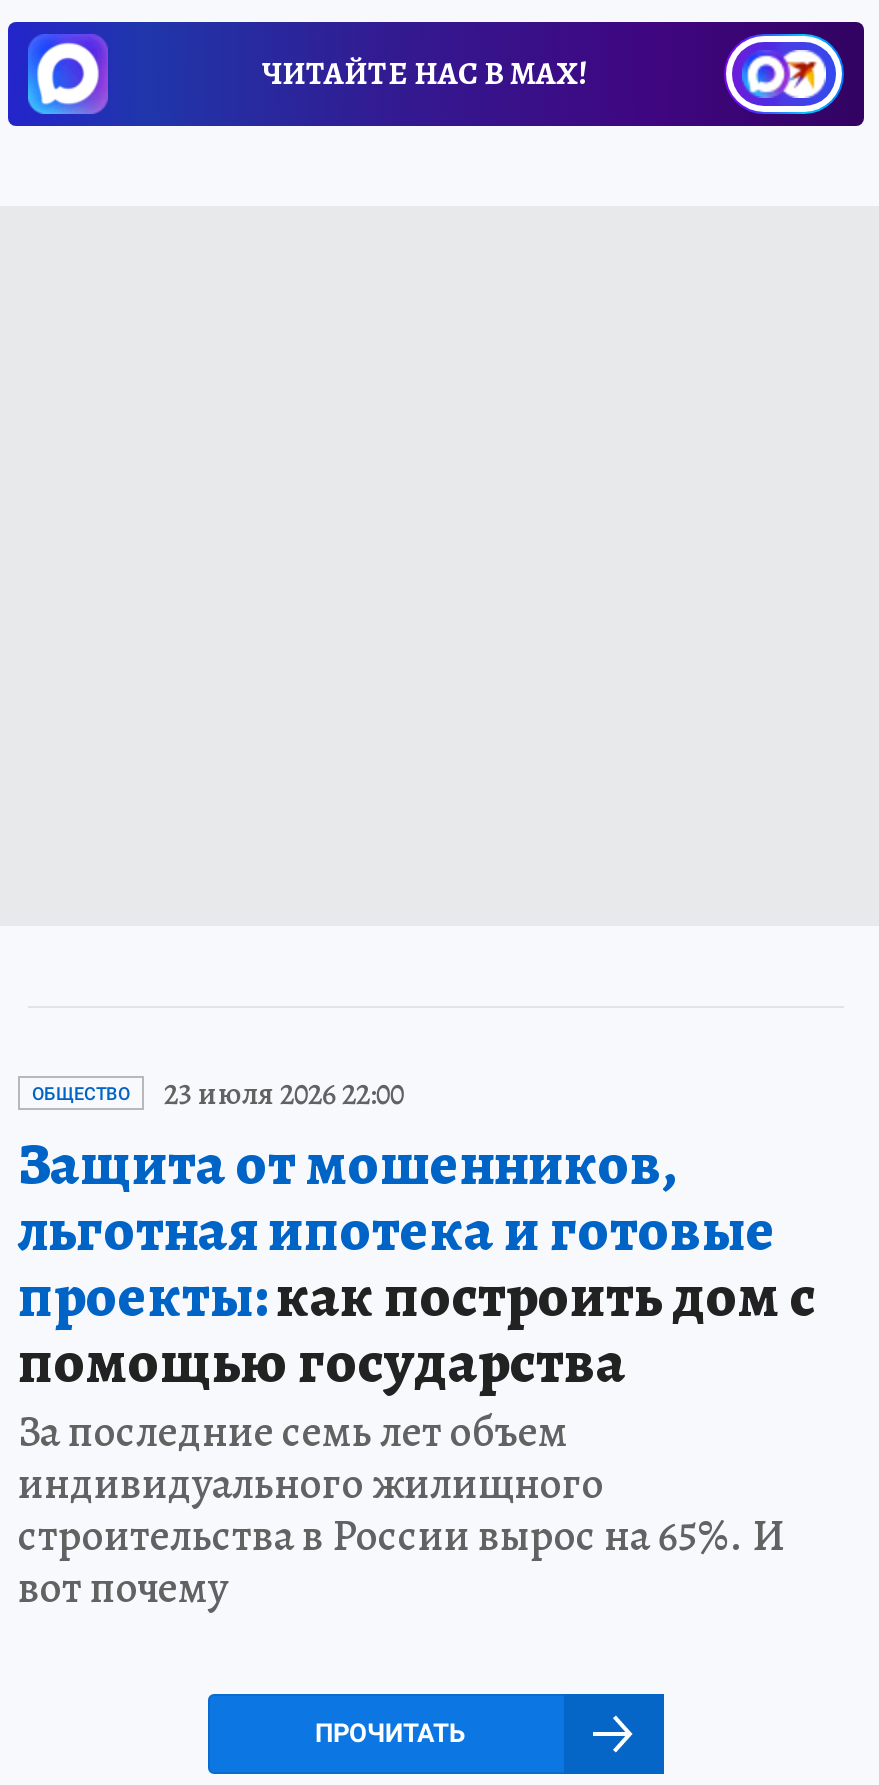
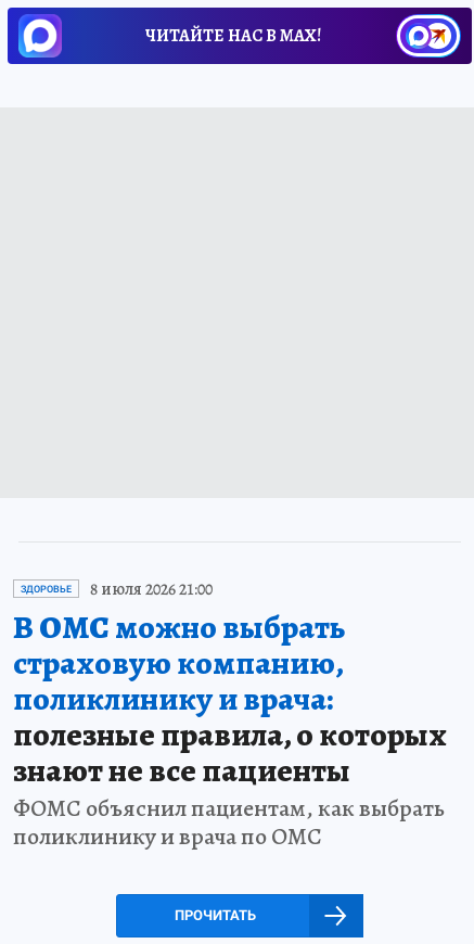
[18,1072,816,1618] ОБЩЕСТВО | 23 июля 2026 22:00 | Защита от мошенников, | льготная ипотека и готовые | проекты:как построить дом с | помощью государства | За последние семь лет объем | индивидуального жилищного | строительства в России вырос на 65%. И | вот почему -> [13,577,447,853] ЗДОРОВЬЕ | 8 июля 2026 21:00 | В ОМС можно выбрать | страховую компанию, | поликлинику и врача: | полезные правила, о которых | знают не все пациенты | ФОМС объяснил пациентам, как выбрать | поликлинику и врача по ОМС

